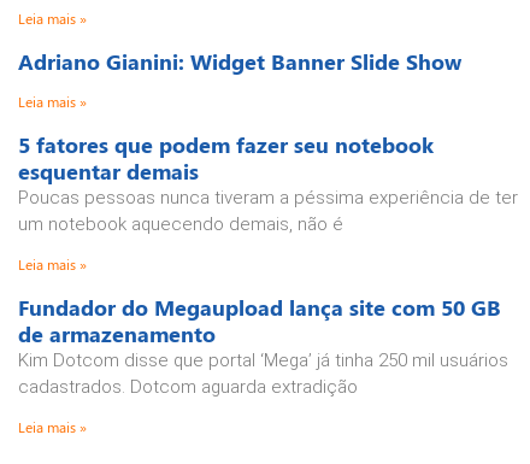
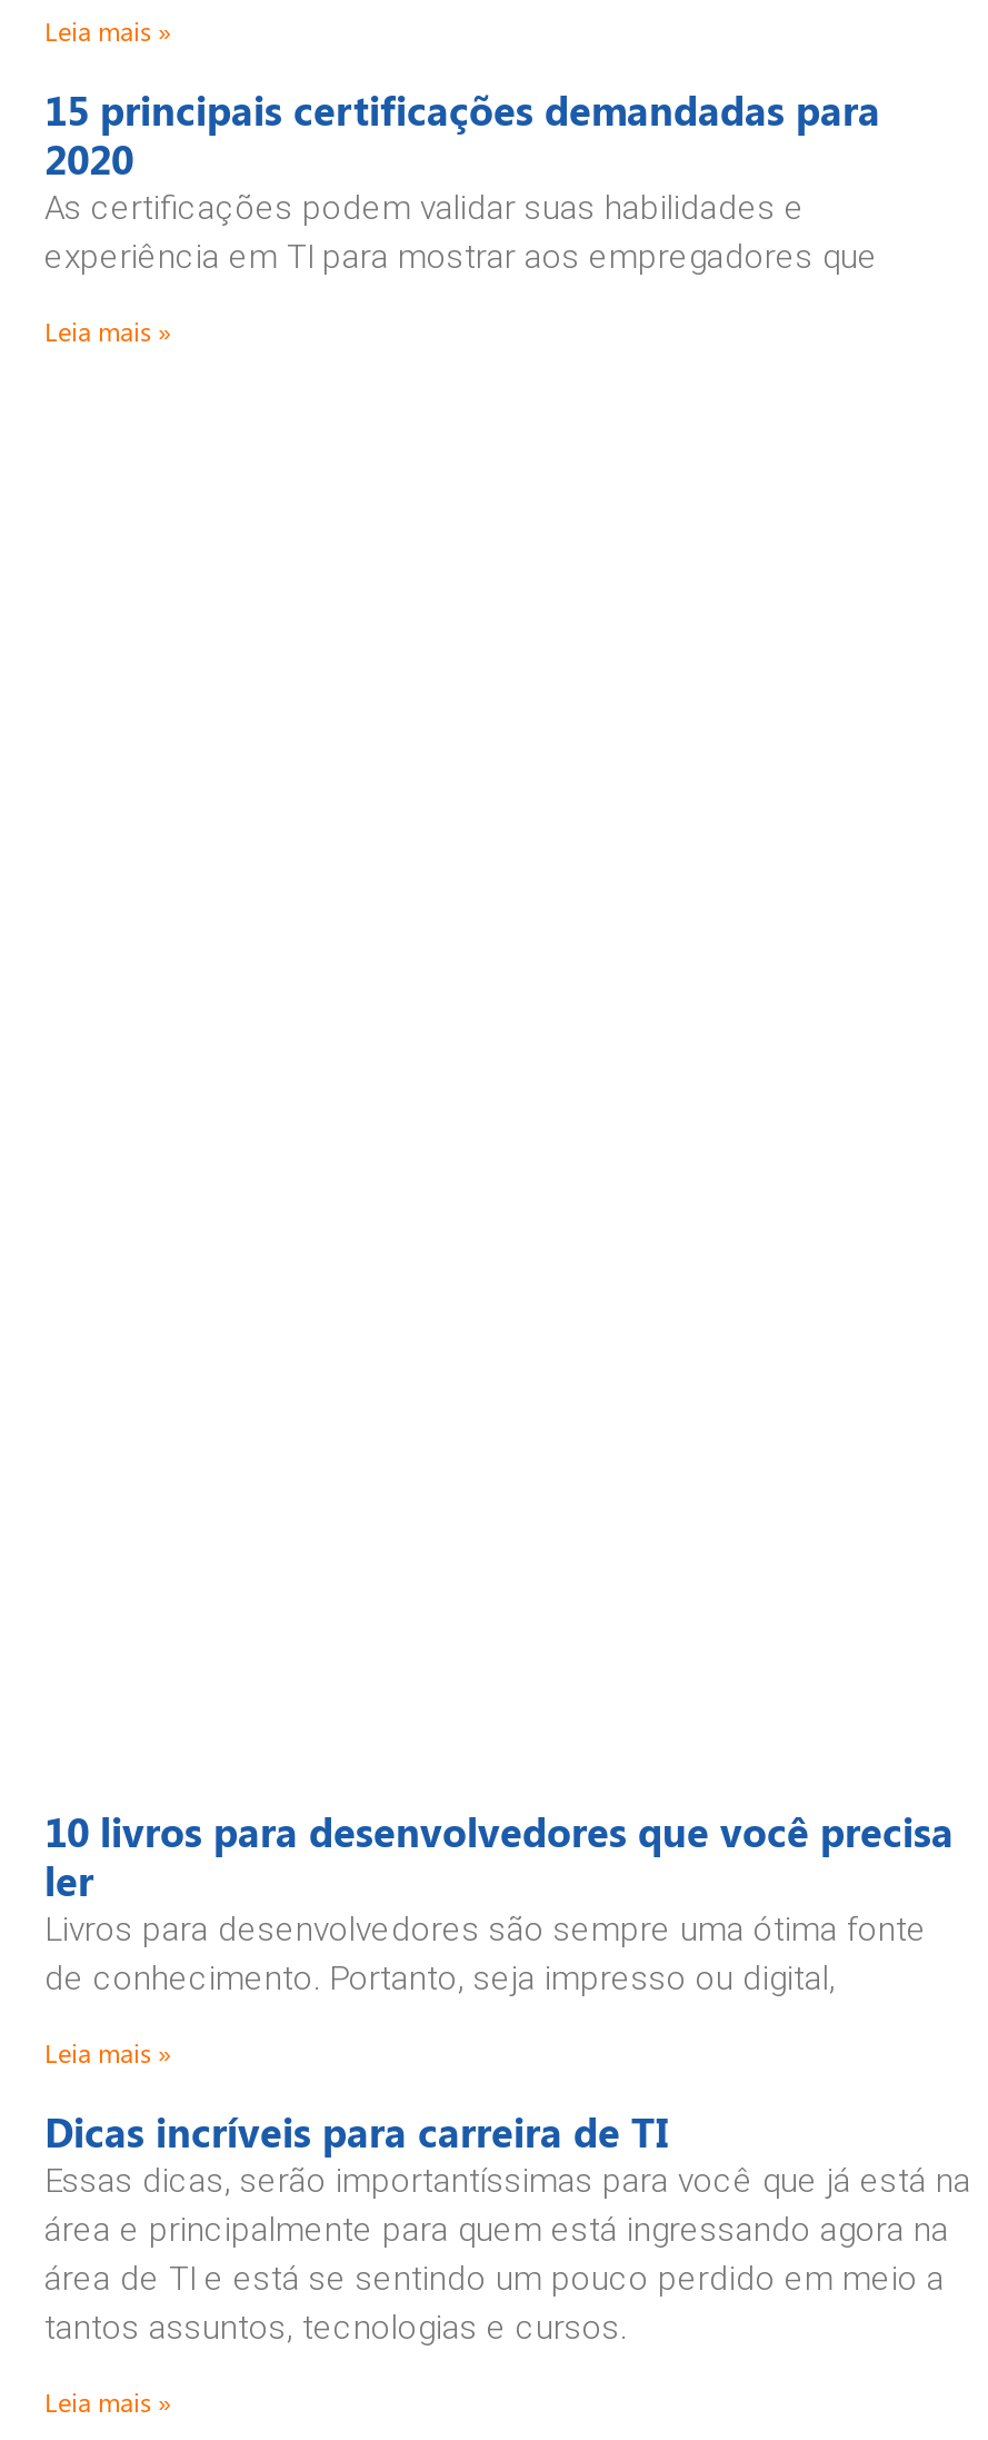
[18,47,461,76] Adriano Gianini: Widget Banner Slide Show -> [44,83,880,277] 15 principais certificações demandadas para | 2020 | As certificações podem validar suas habilidades e | experiência em TI para mostrar aos empregadores que
[18,130,518,235] 5 fatores que podem fazer seu notebook | esquentar demais | Poucas pessoas nunca tiveram a péssima experiência de ter | um notebook aquecendo demais, não é -> [44,1805,954,1998] 10 livros para desenvolvedores que você precisa | ler | Livros para desenvolvedores são sempre uma ótima fonte | de conhecimento. Portanto, seja impresso ou digital,
[18,293,508,398] Fundador do Megaupload lança site com 50 GB | de armazenamento | Kim Dotcom disse que portal ‘Mega’ já tinha 250 mil usuários | cadastrados. Dotcom aguarda extradição -> [44,2105,971,2348] Dicas incríveis para carreira de TI | Essas dicas, serão importantíssimas para você que já está na | área e principalmente para quem está ingressando agora na | área de TI e está se sentindo um pouco perdido em meio a | tantos assuntos, tecnologias e cursos.

